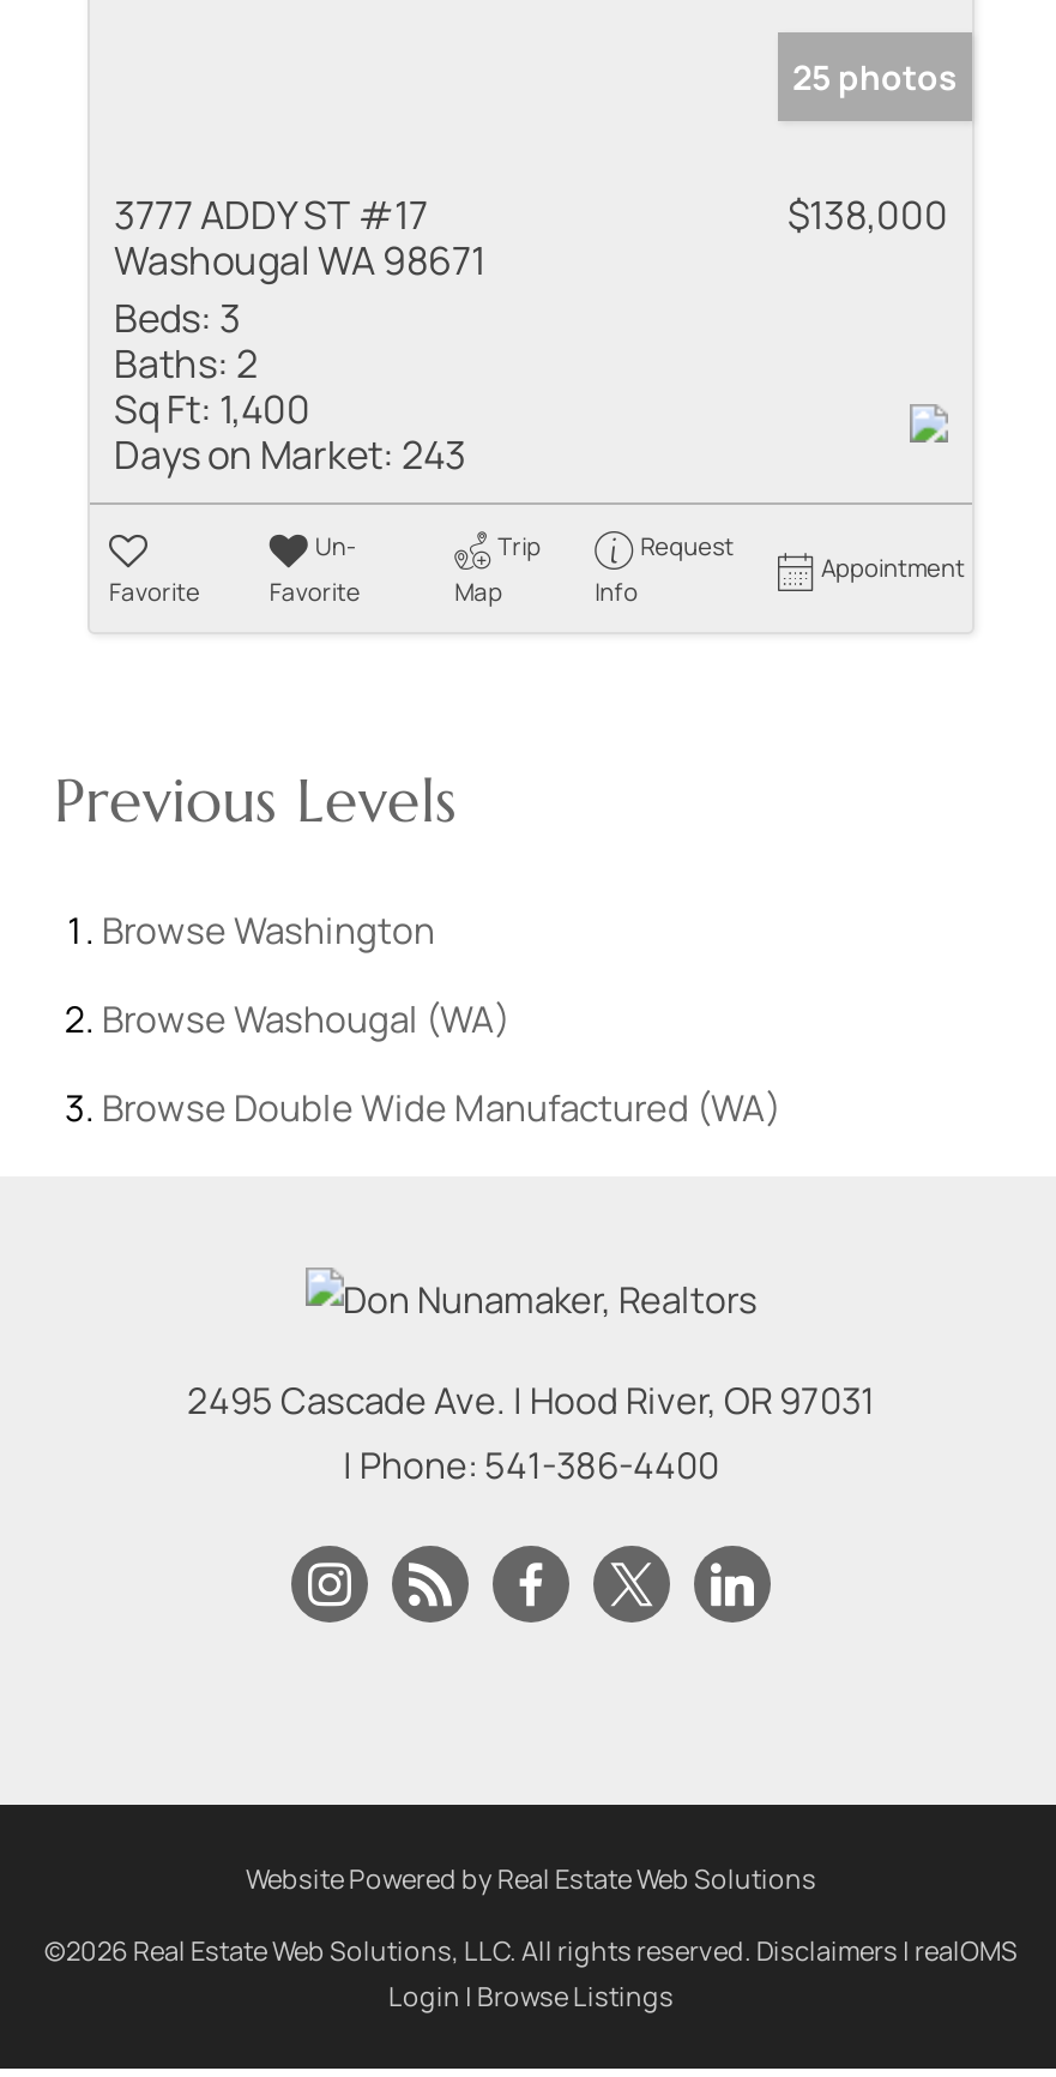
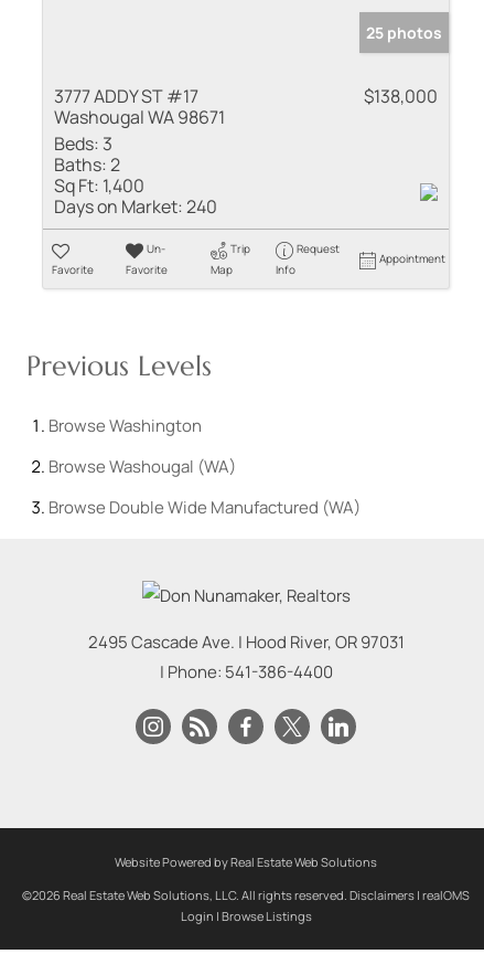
[114,429,466,482] Days on Market: 243 -> [54,195,217,219] Days on Market: 240

